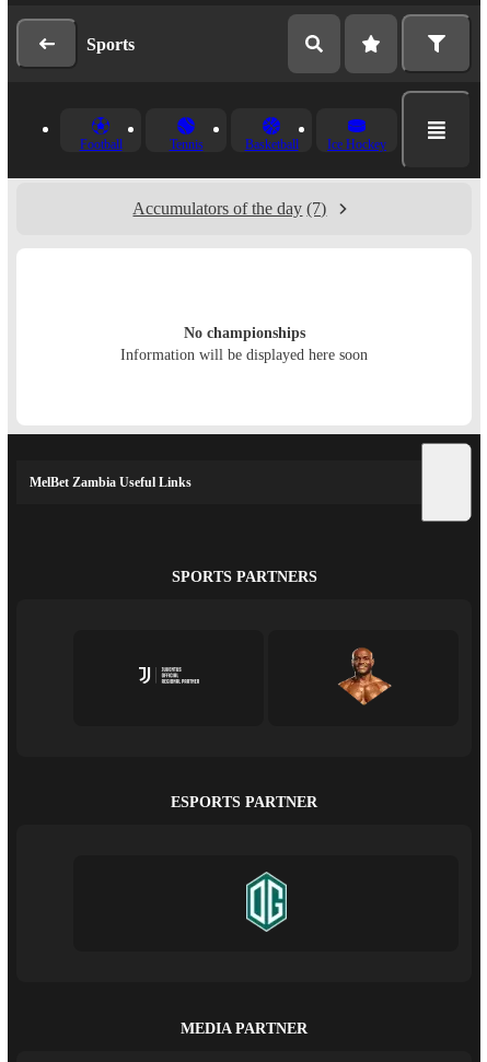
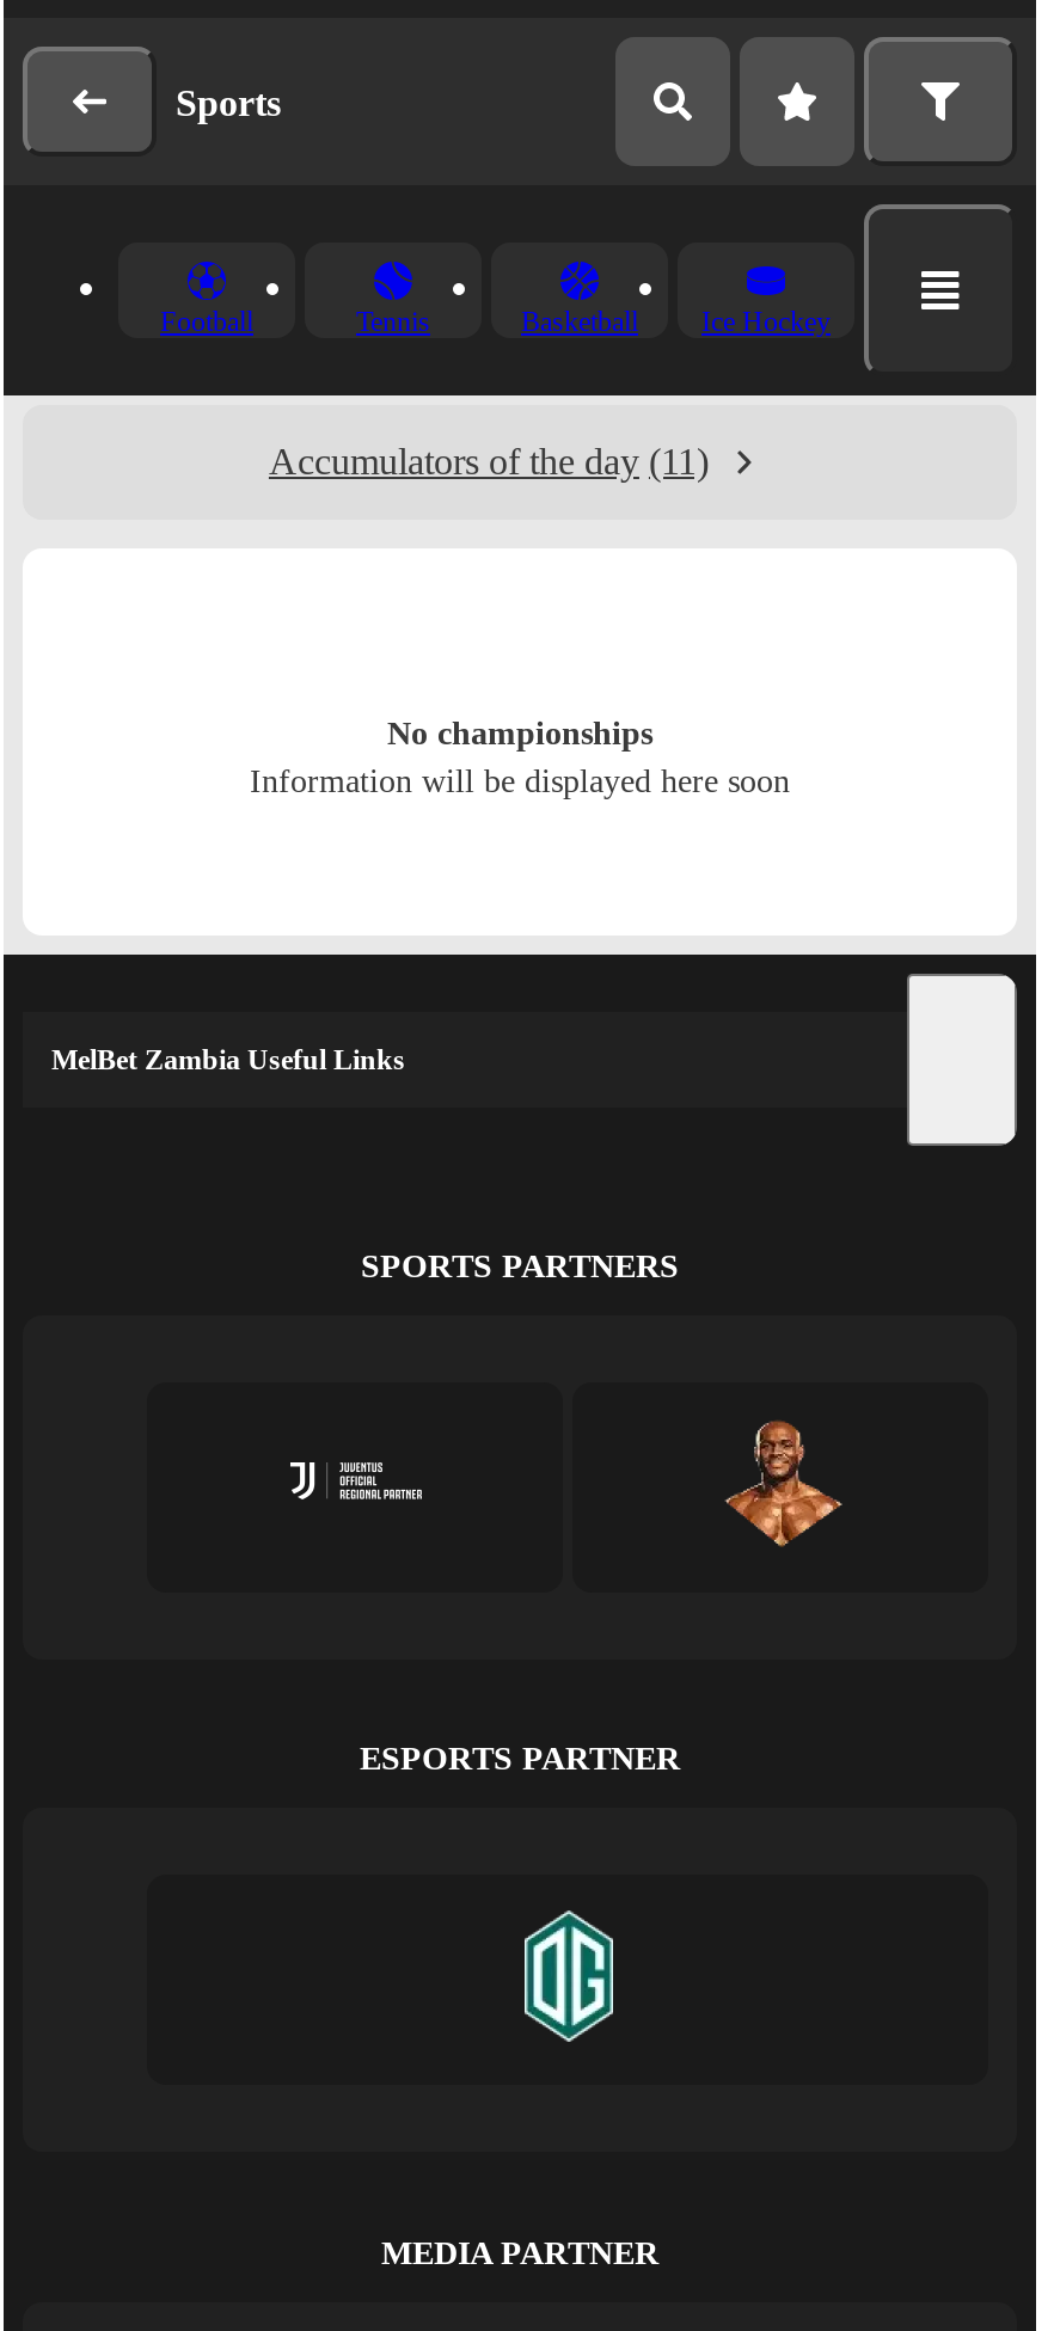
[133,199,327,218] Accumulators of the day (7) -> [269,441,709,481] Accumulators of the day (11)

